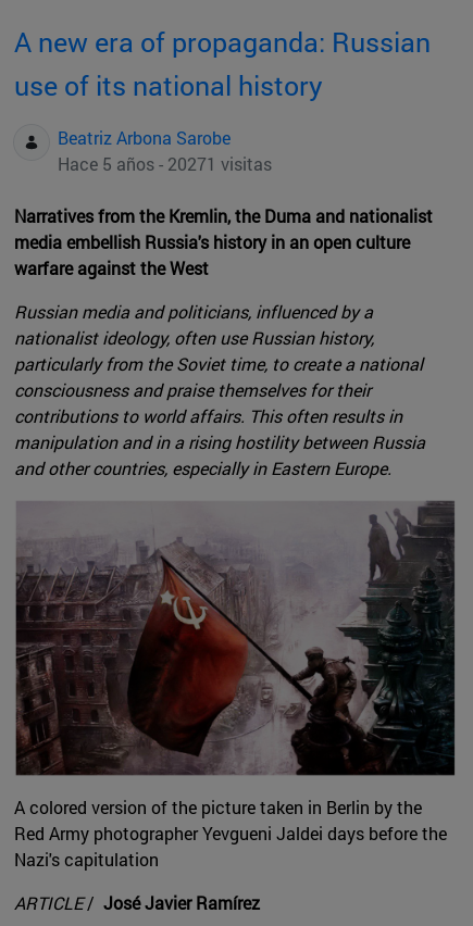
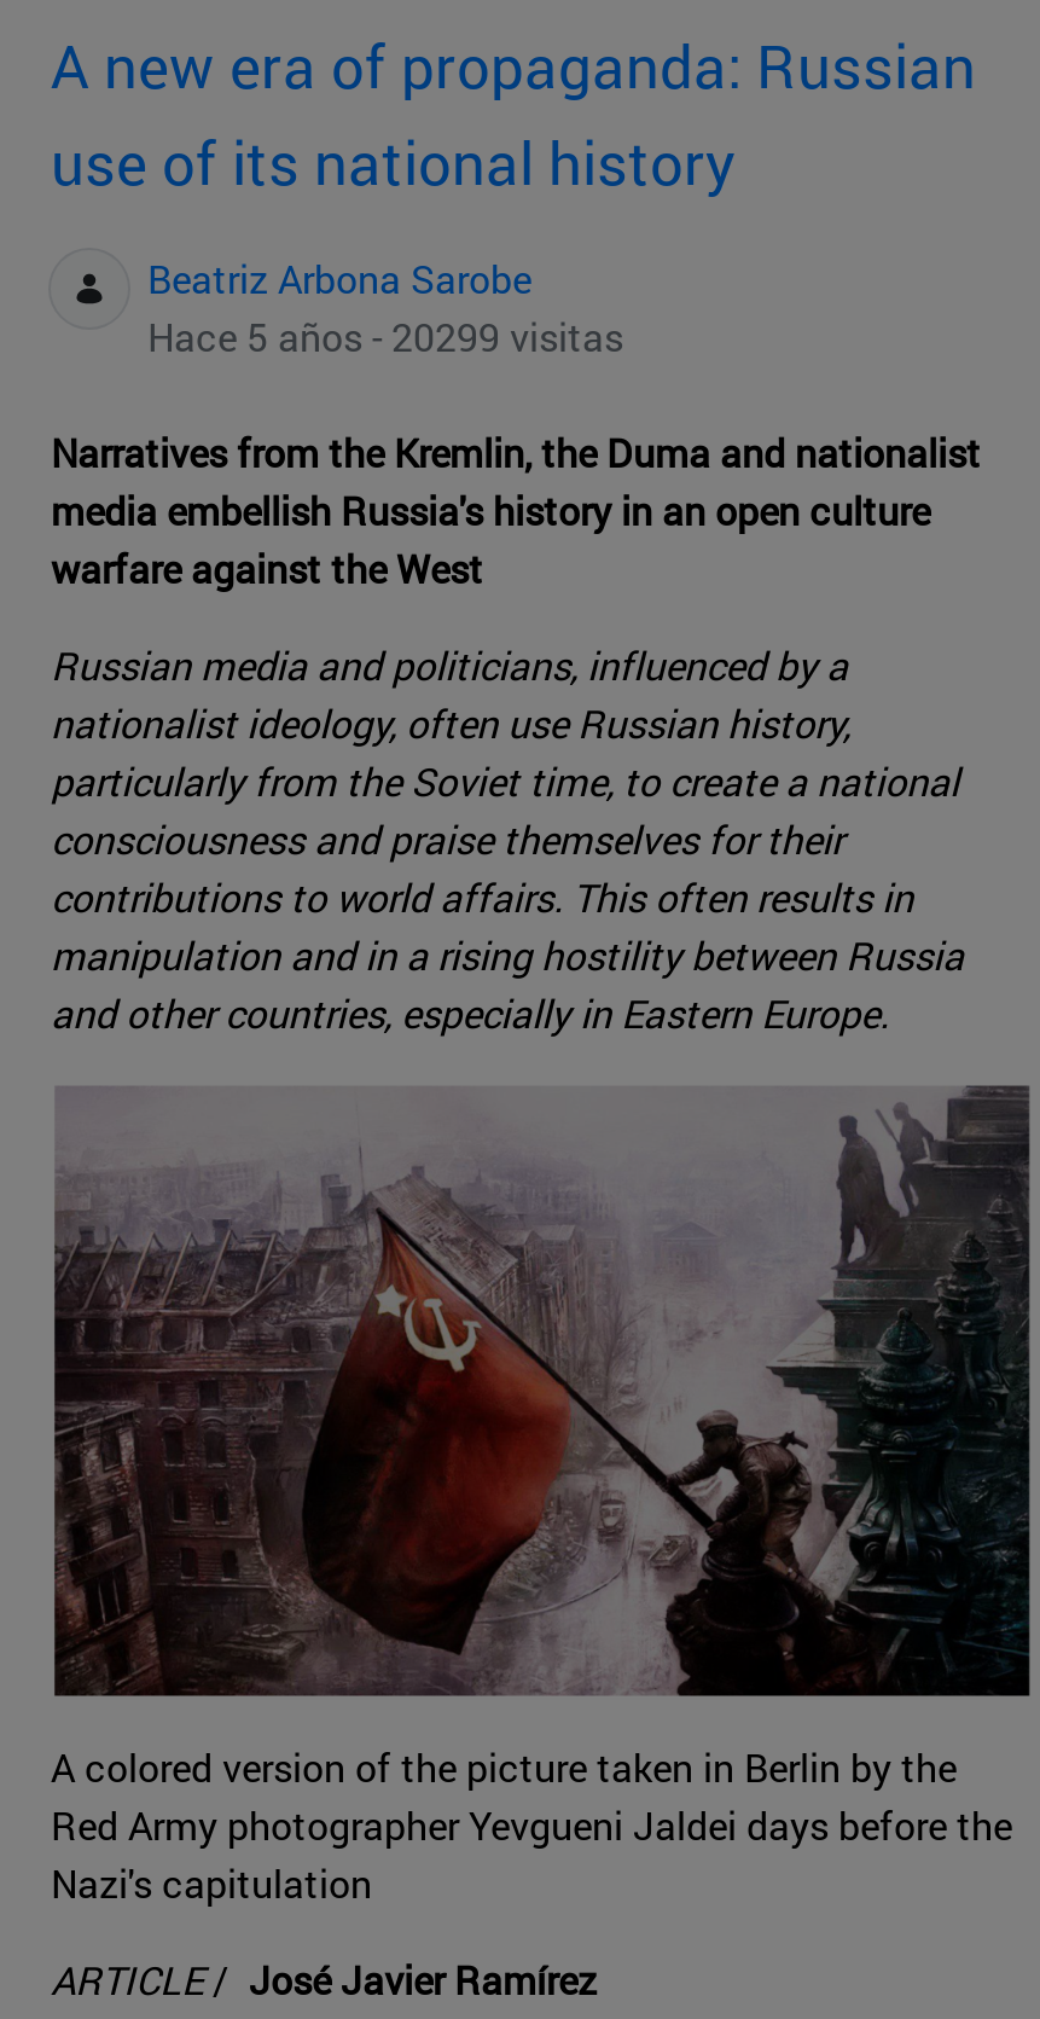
[58,152,272,175] Hace 5 años - 20271 visitas -> [147,311,623,362] Hace 5 años - 20299 visitas

